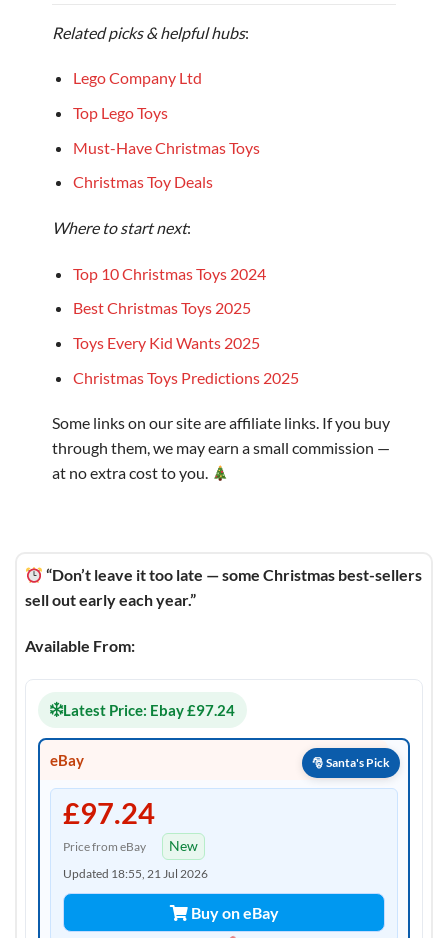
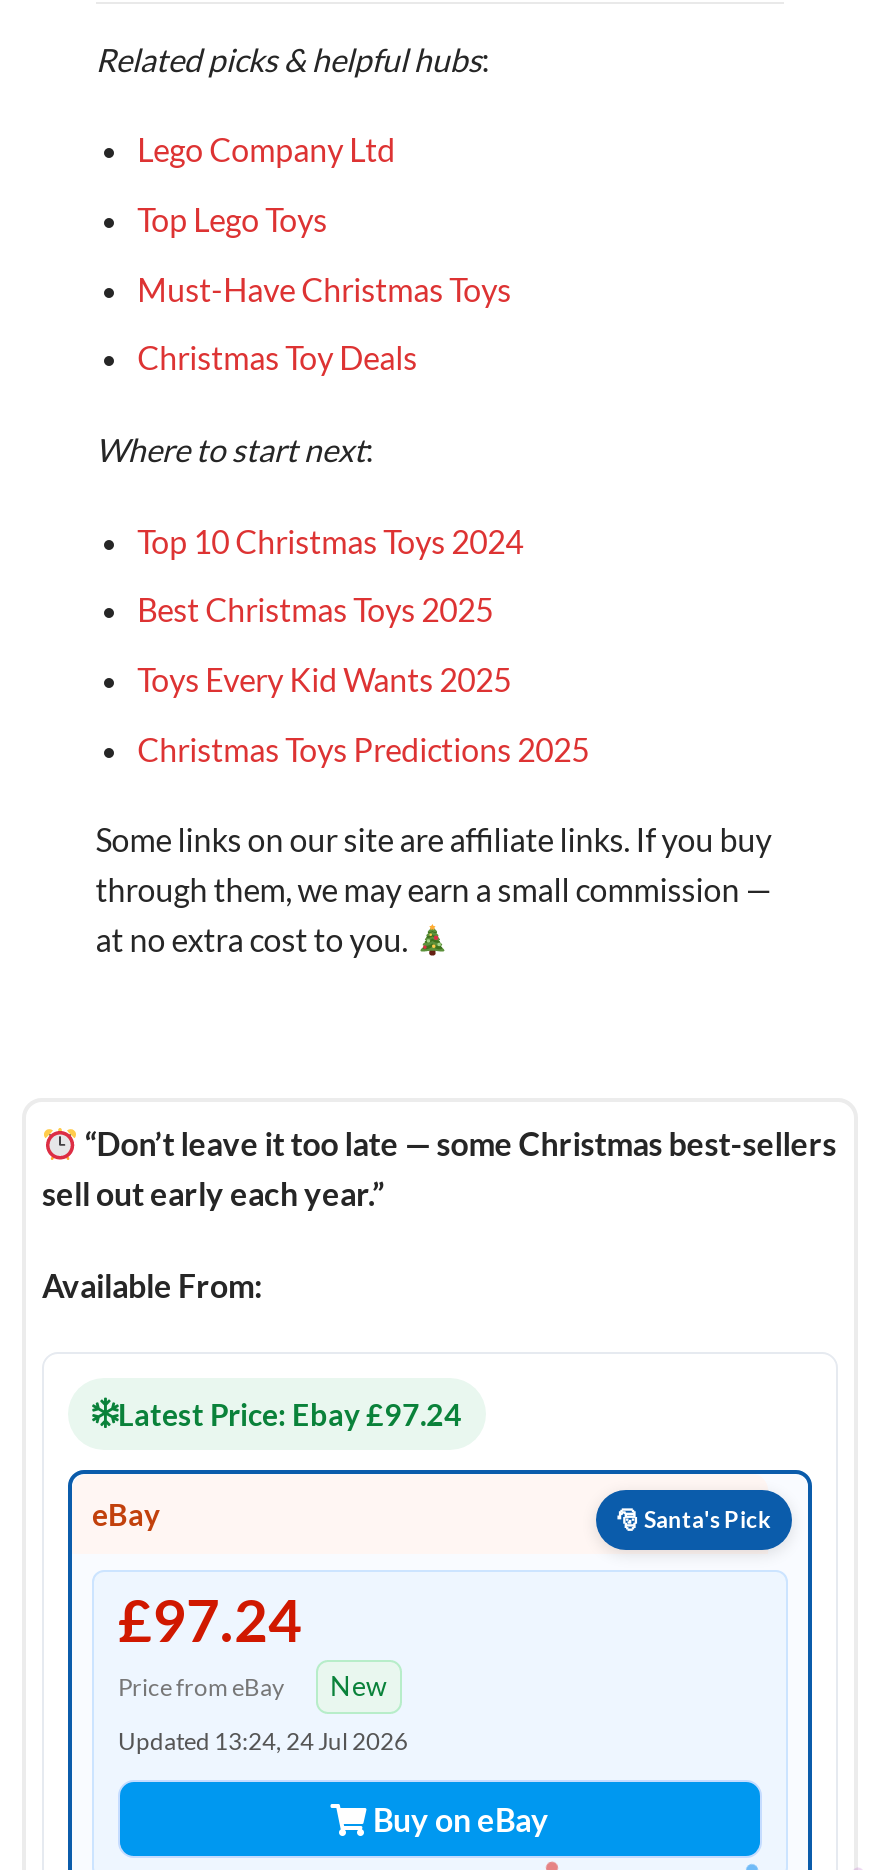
[63,866,208,881] Updated 18:55, 21 Jul 2026 -> [118,1726,408,1756] Updated 13:24, 24 Jul 2026

